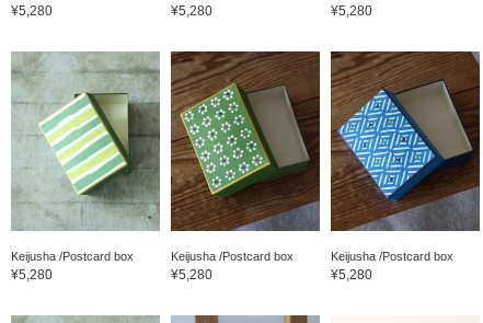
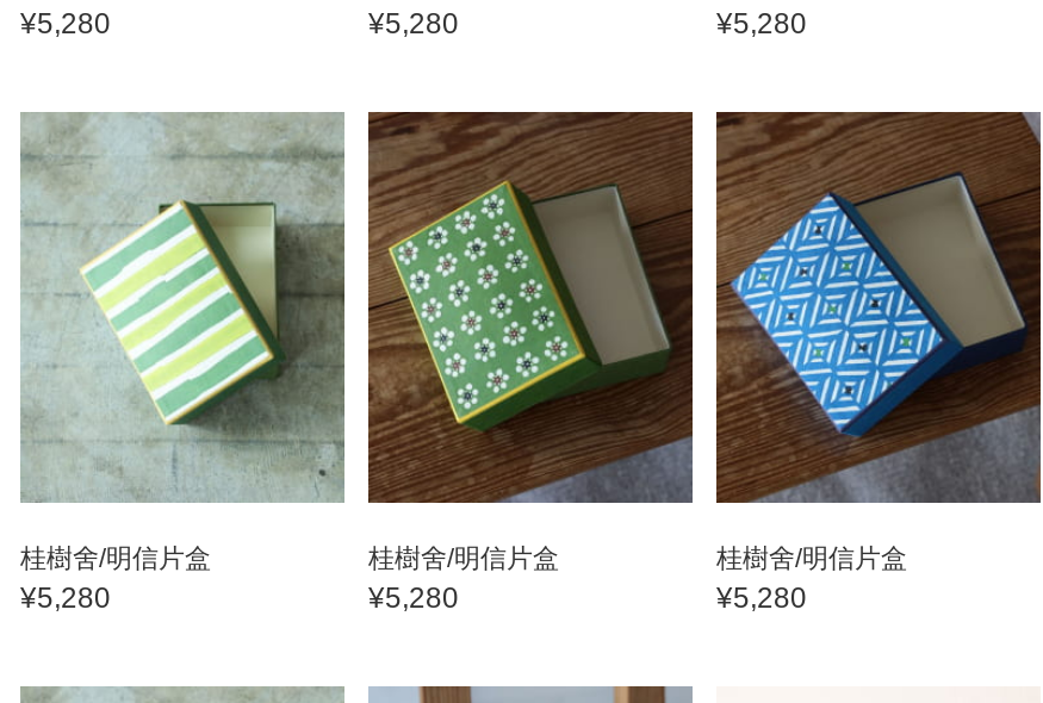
[11,249,134,262] Keijusha /Postcard box -> [20,542,211,571] 桂樹舍/明信片盒
[171,249,294,262] Keijusha /Postcard box -> [368,542,559,571] 桂樹舍/明信片盒
[331,249,453,262] Keijusha /Postcard box -> [716,542,907,571] 桂樹舍/明信片盒

